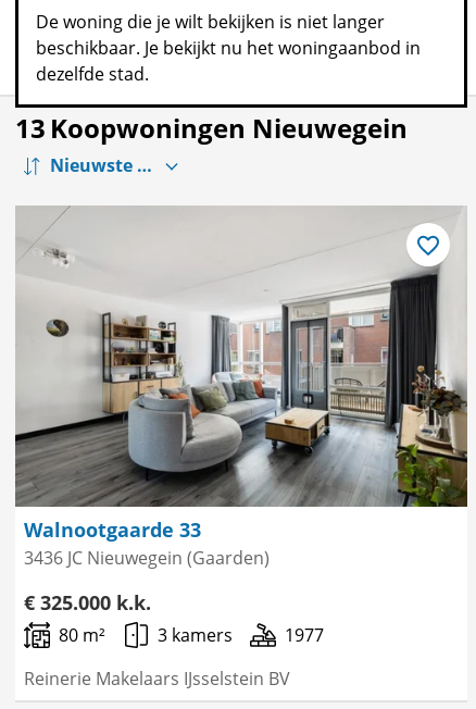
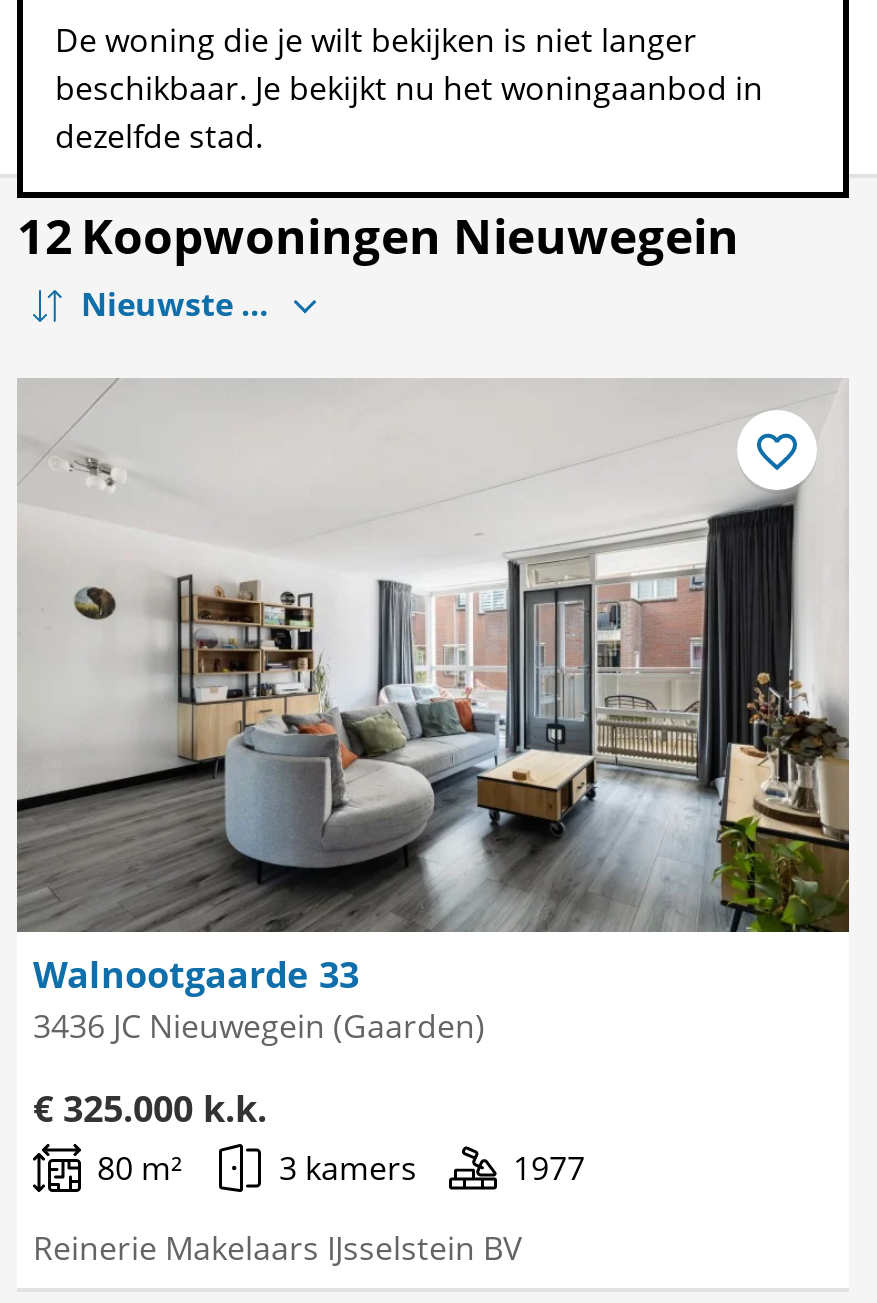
[15,110,408,146] 13 Koopwoningen Nieuwegein -> [17,202,739,268] 12 Koopwoningen Nieuwegein

